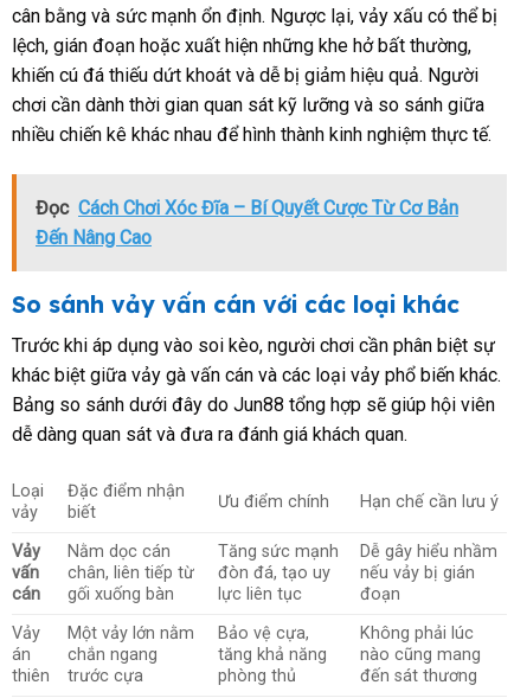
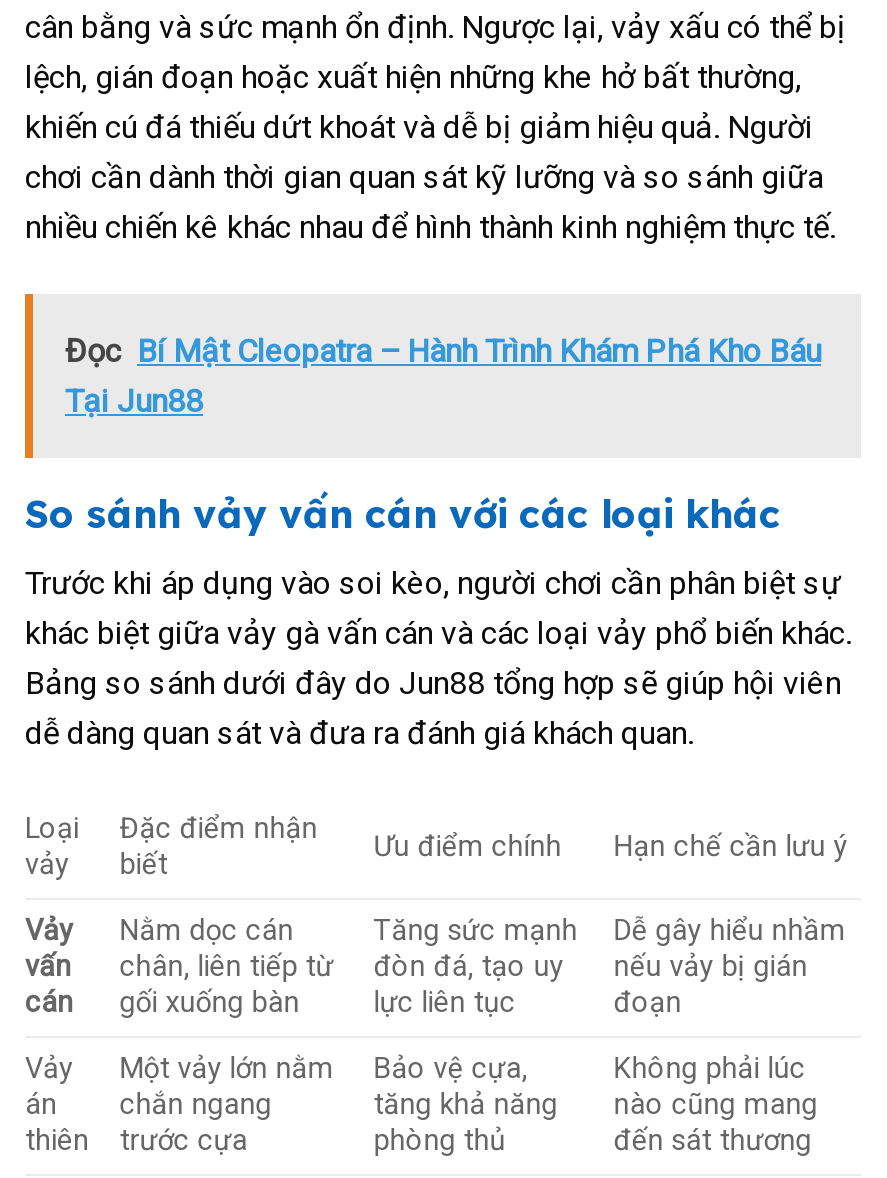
[36,197,458,249] Đọc Cách Chơi Xóc Đĩa – Bí Quyết Cược Từ Cơ Bản | Đến Nâng Cao -> [65,332,821,420] Đọc Bí Mật Cleopatra – Hành Trình Khám Phá Kho Báu | Tại Jun88

